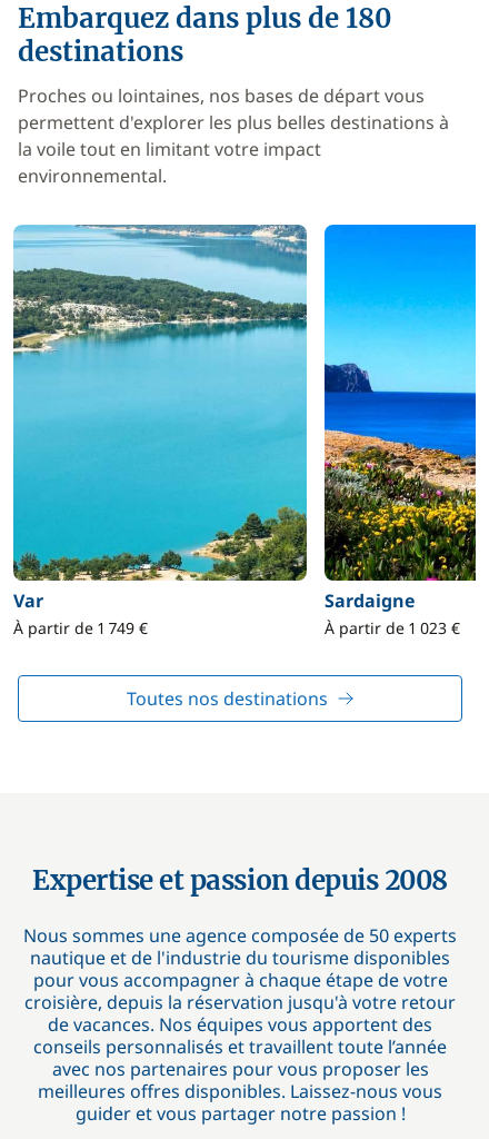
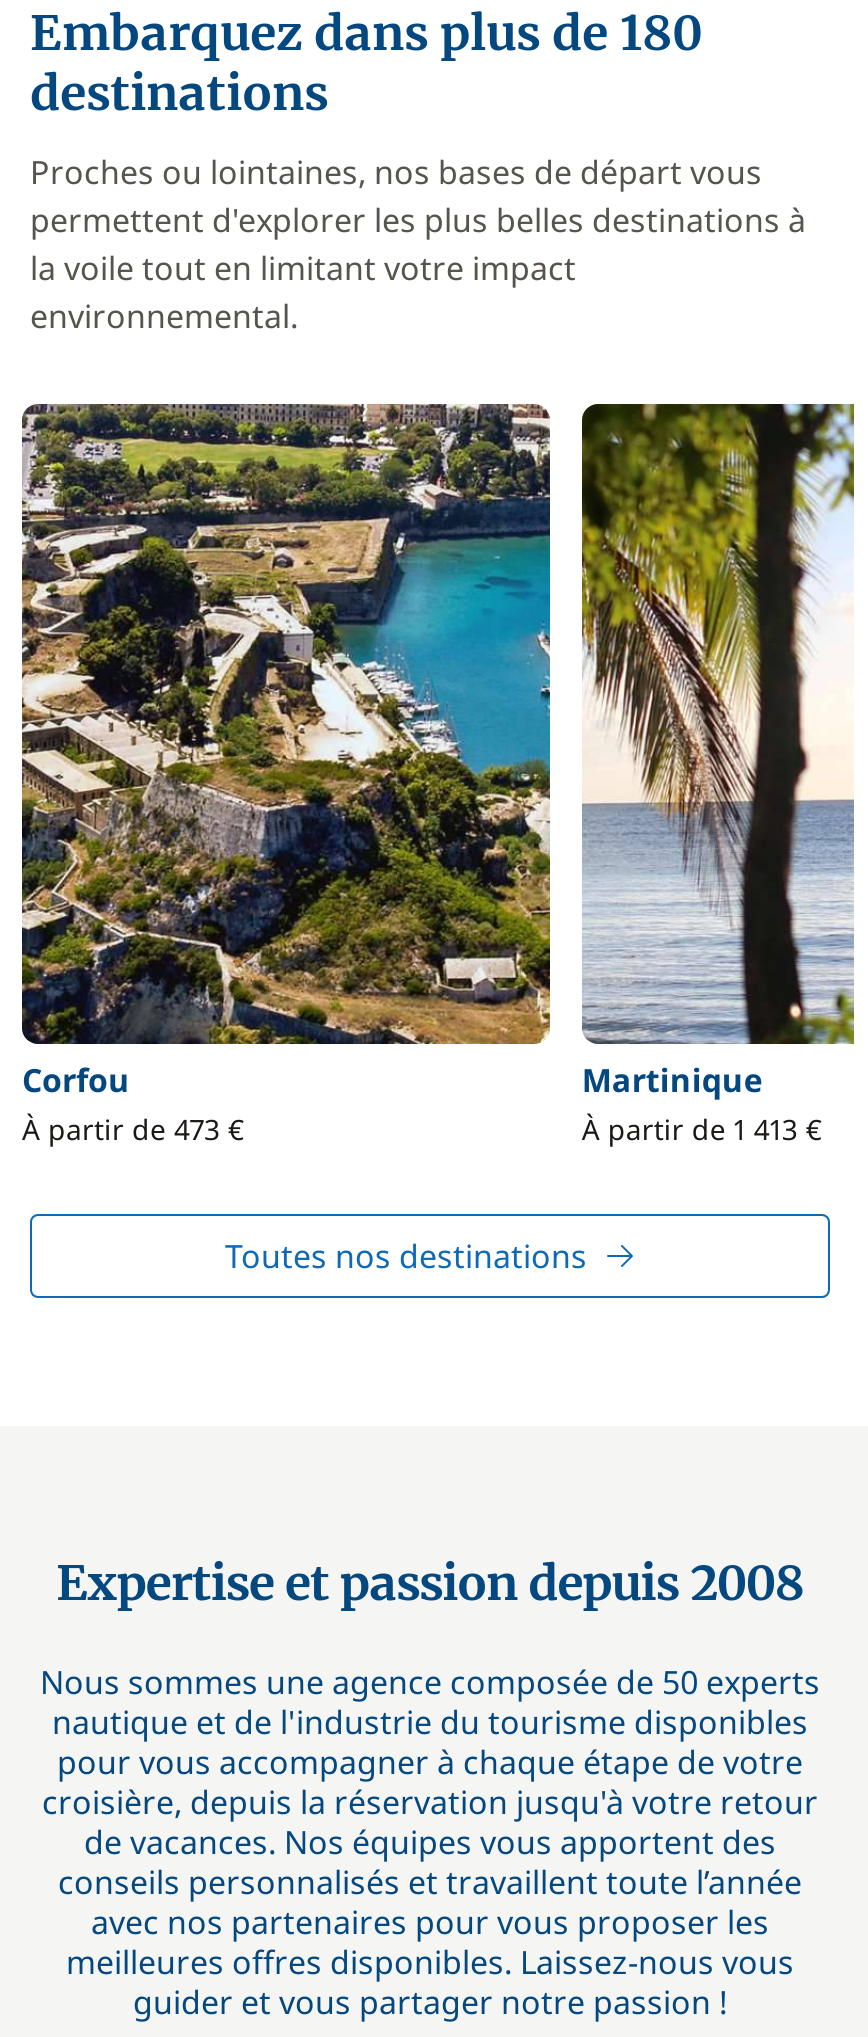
[12,224,308,638] [image] | Var | À partir de 1 749 € -> [20,402,552,1148] [image] | Corfou | À partir de 473 €
[323,224,477,638] [image] | Sardaigne | À partir de 1 023 € -> [580,402,856,1148] [image] | Martinique | À partir de 1 413 €

